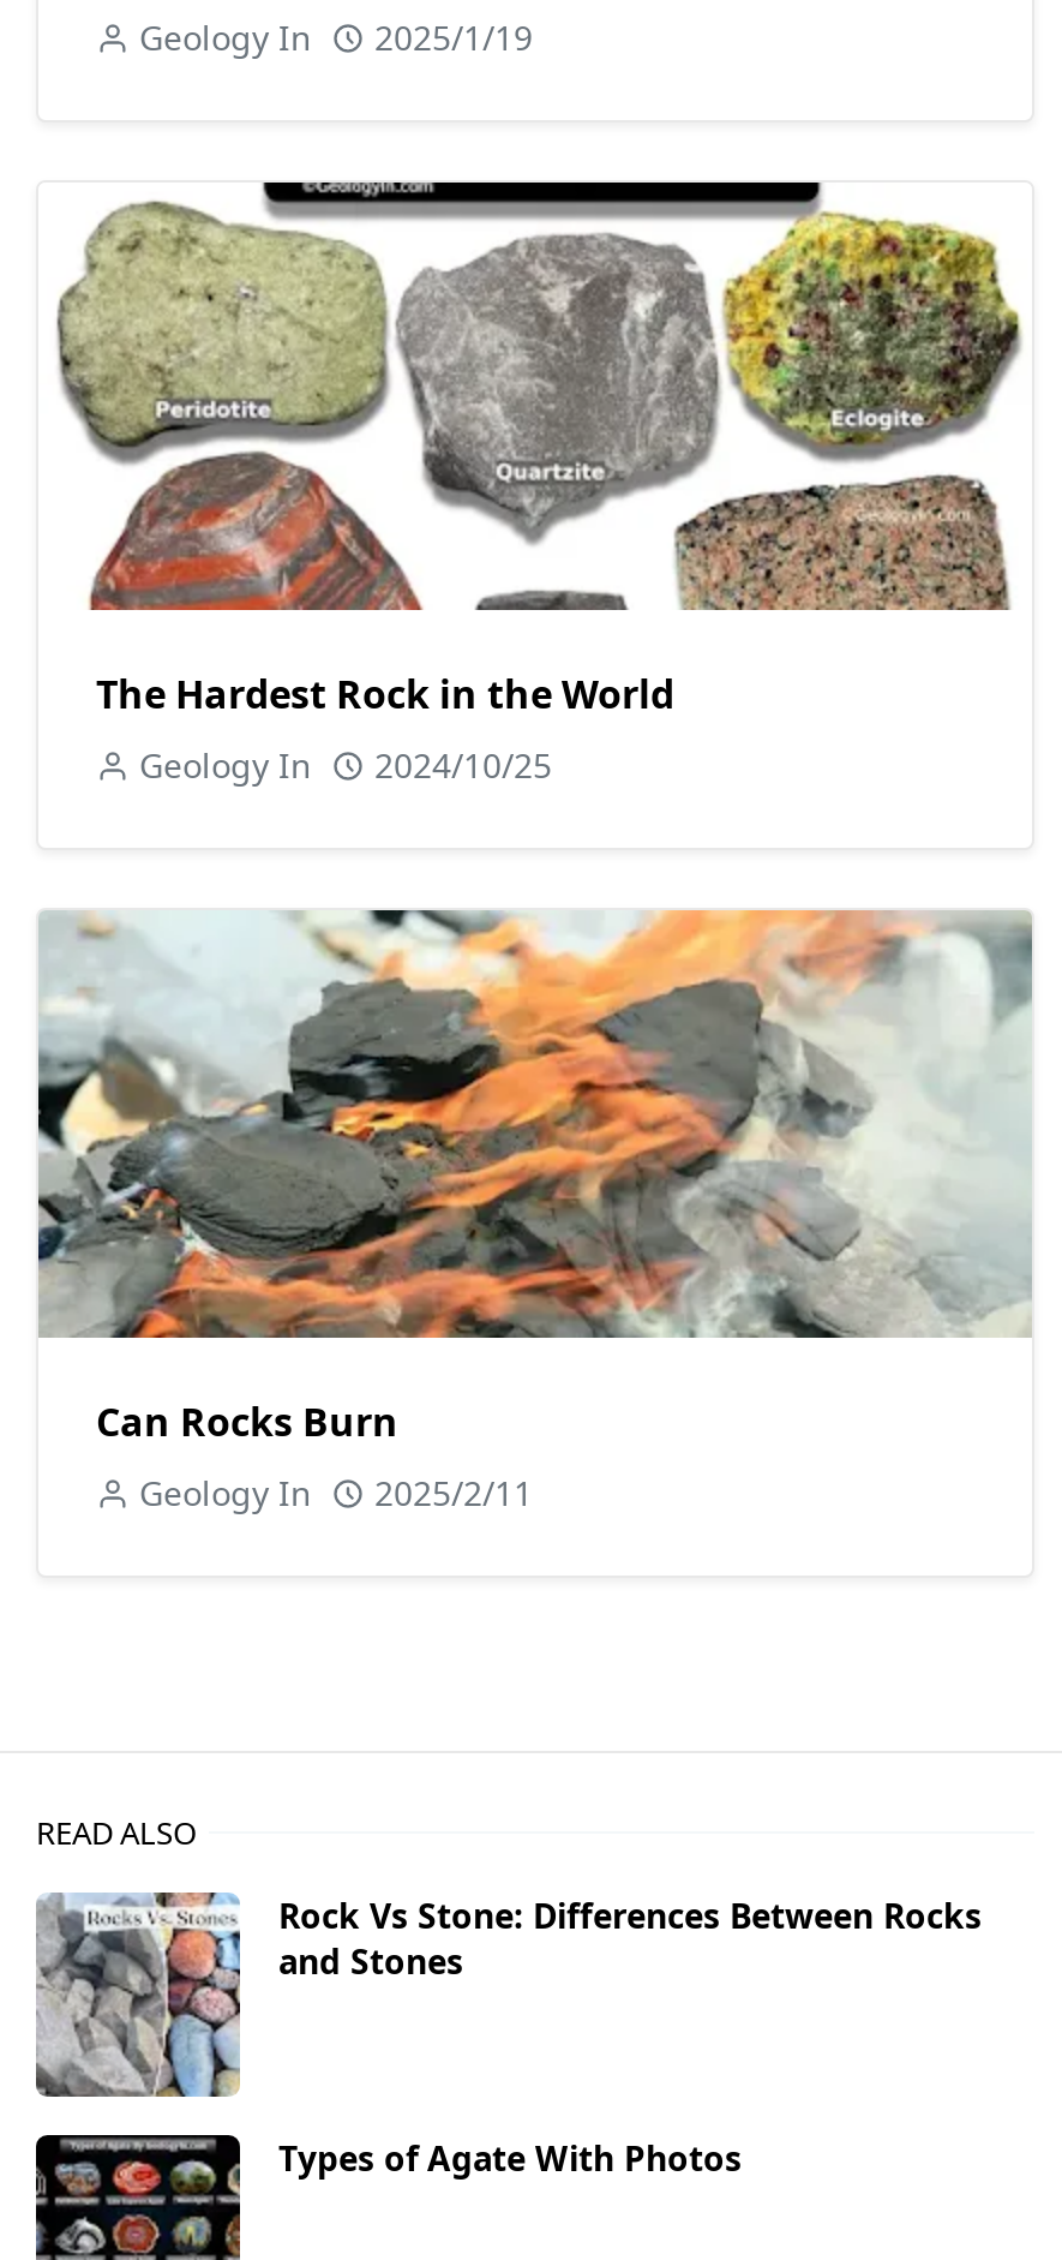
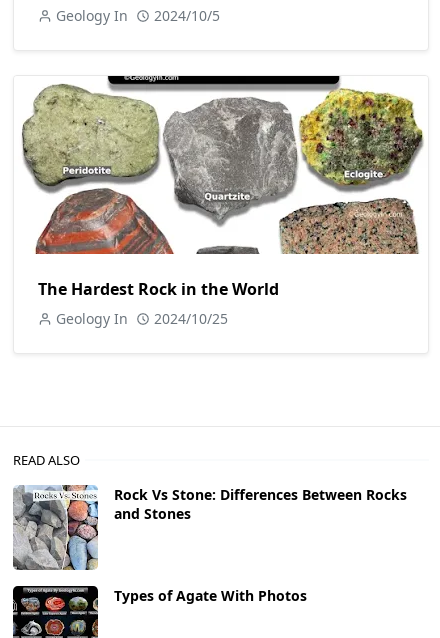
[139,14,533,60] Geology In 2025/1/19 -> [56,6,220,25] Geology In 2024/10/5
[36,908,1034,1515] [image] | Can Rocks Burn | Geology In | 2025/2/11 -> none

